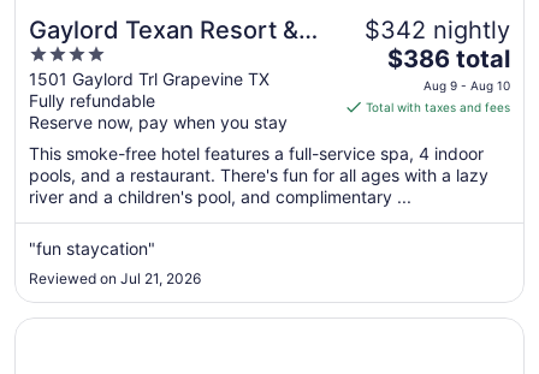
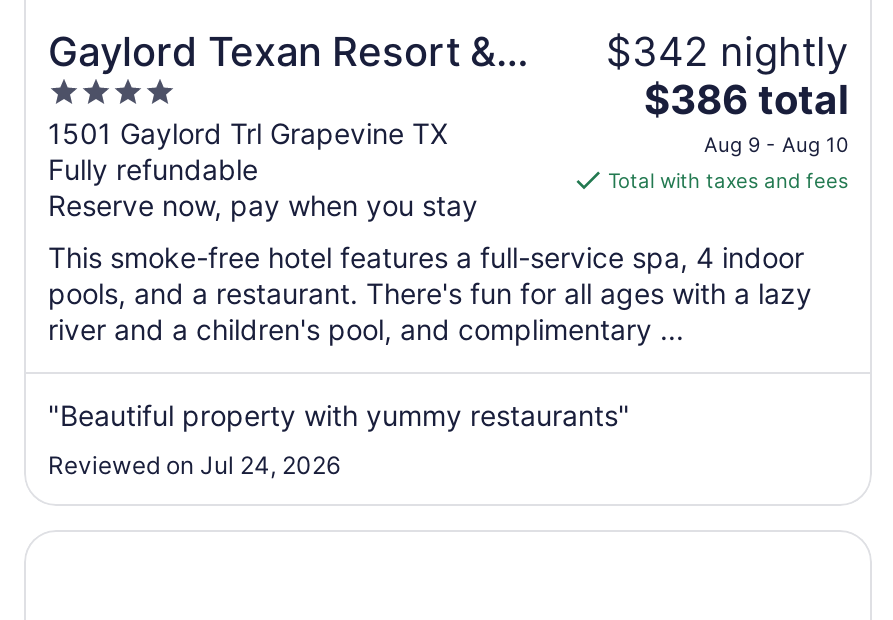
[29,238,155,258] "fun staycation" -> [48,398,630,432] "Beautiful property with yummy restaurants"
[29,269,201,287] Reviewed on Jul 21, 2026 -> [48,450,340,480] Reviewed on Jul 24, 2026

